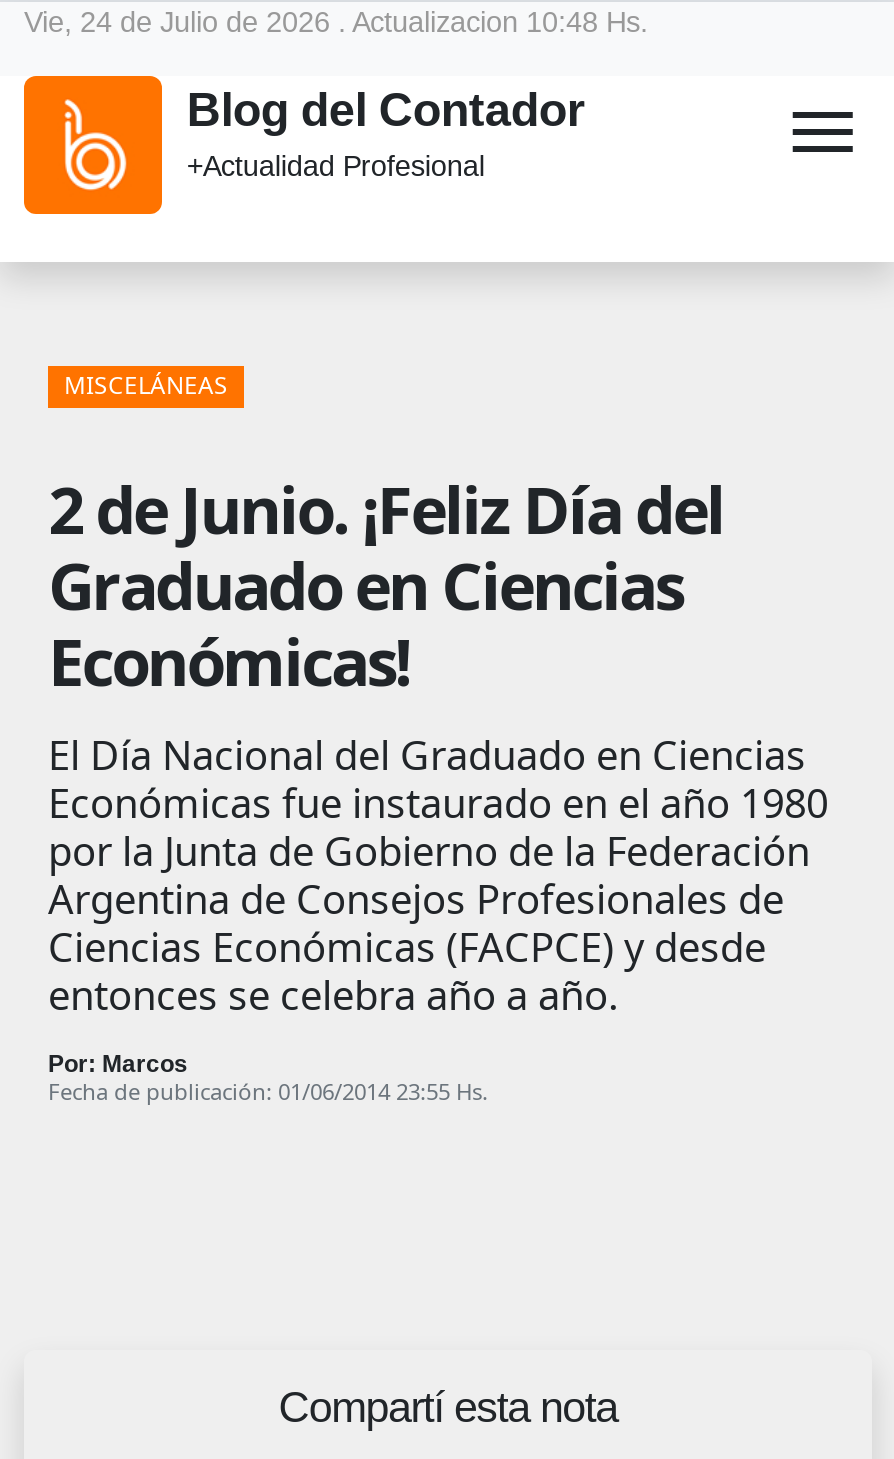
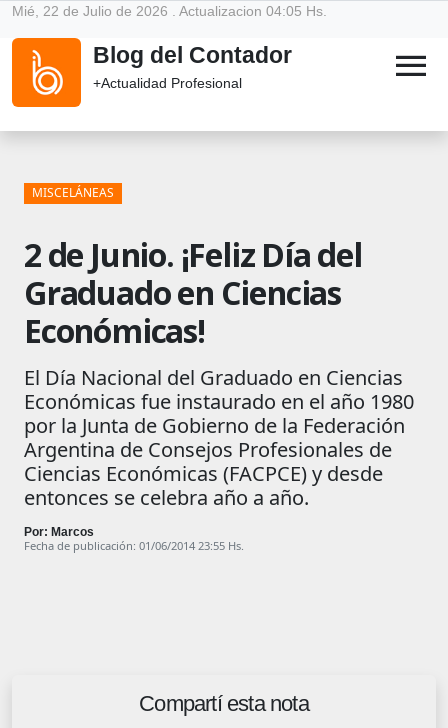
[24,6,648,38] Vie, 24 de Julio de 2026 . Actualizacion 10:48 Hs. -> [12,3,327,19] Mié, 22 de Julio de 2026 . Actualizacion 04:05 Hs.

